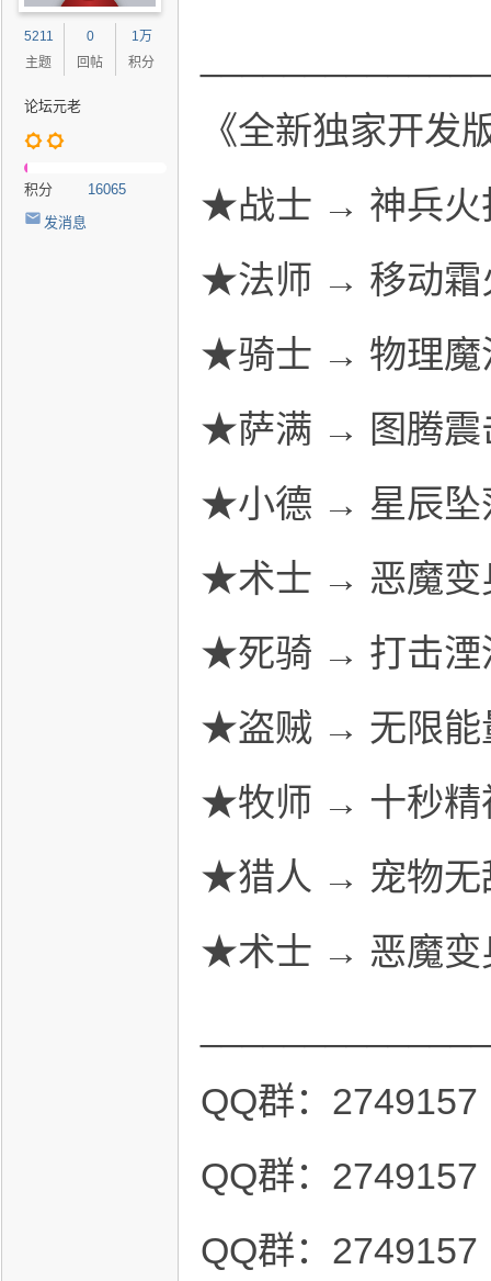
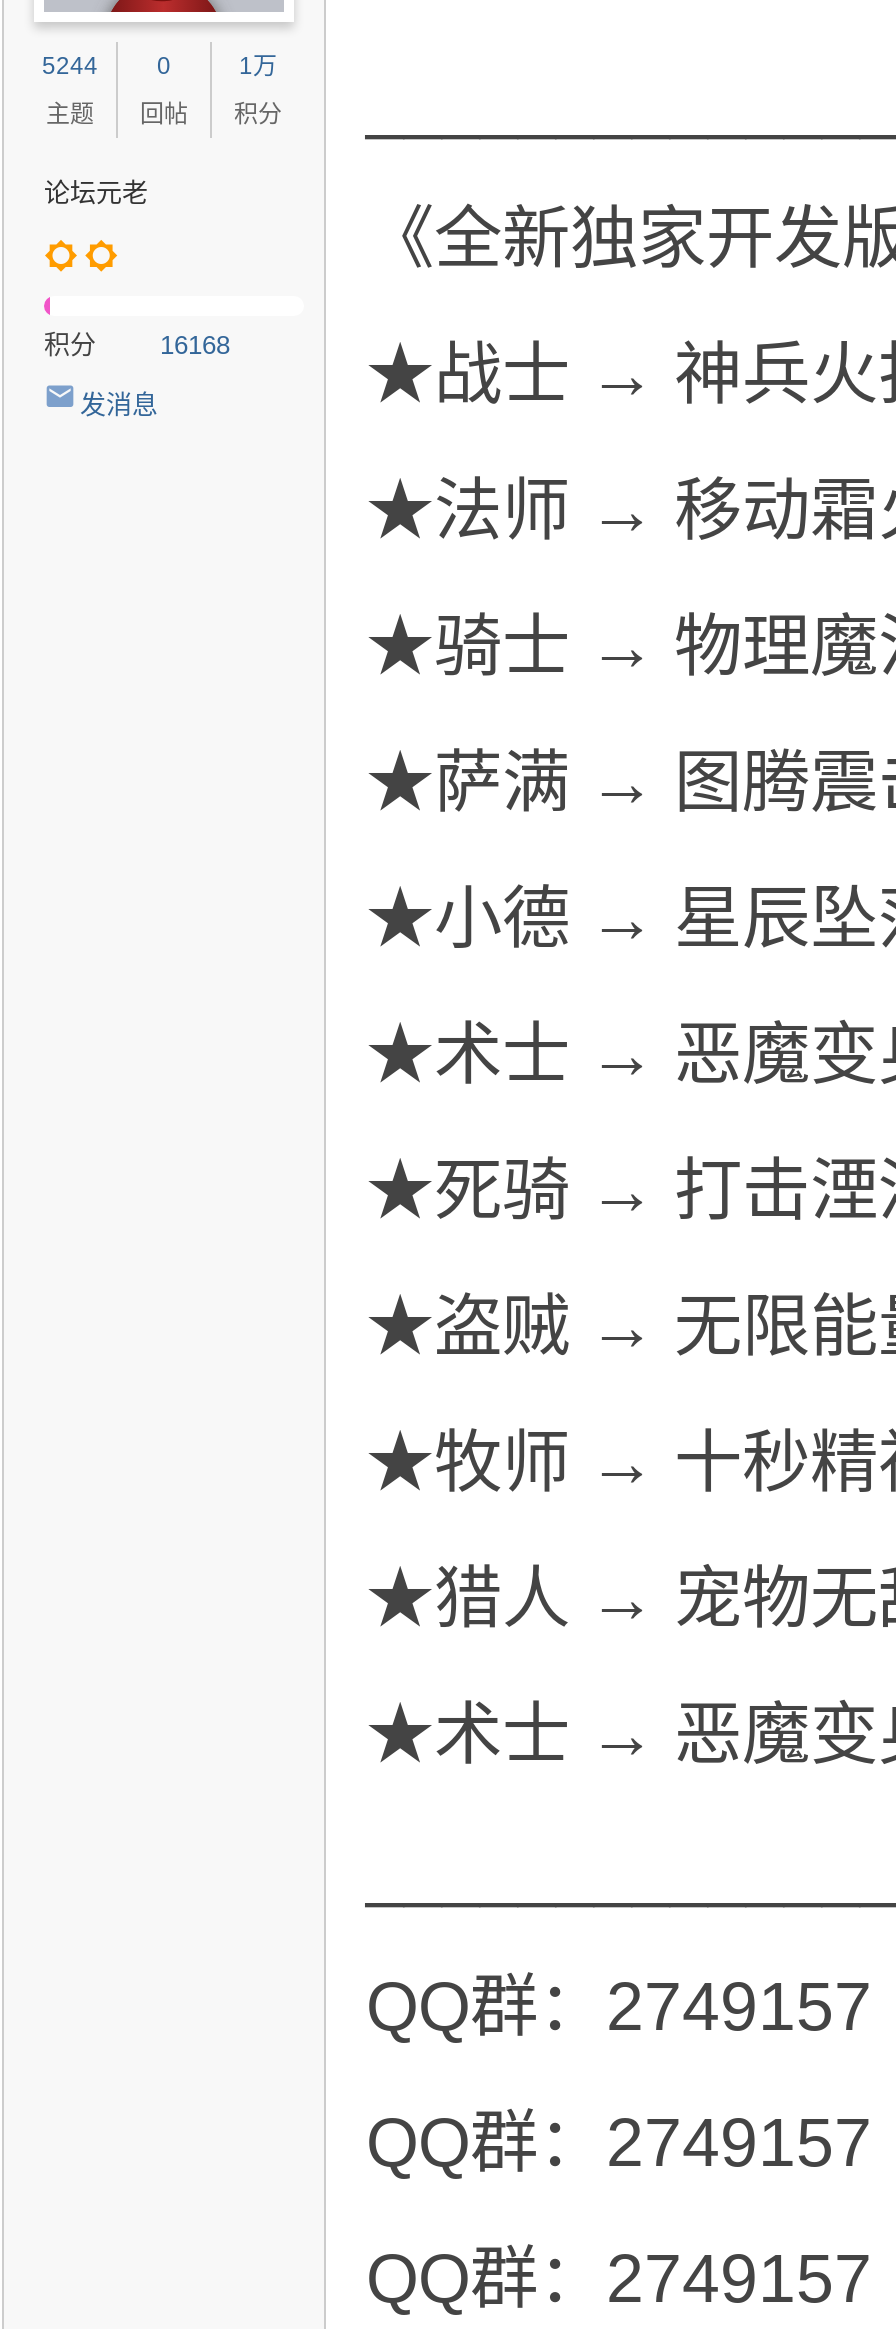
[24,28,53,43] 5211 -> [42,51,98,79] 5244
[88,181,126,197] 16065 -> [160,329,230,359] 16168

